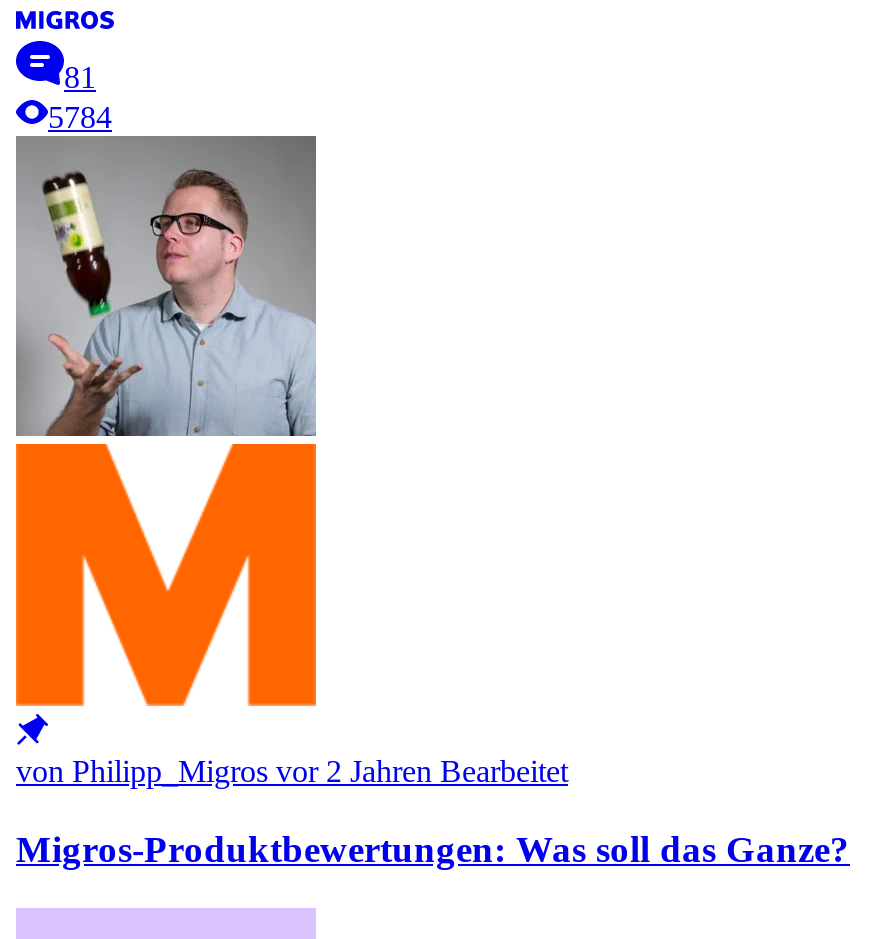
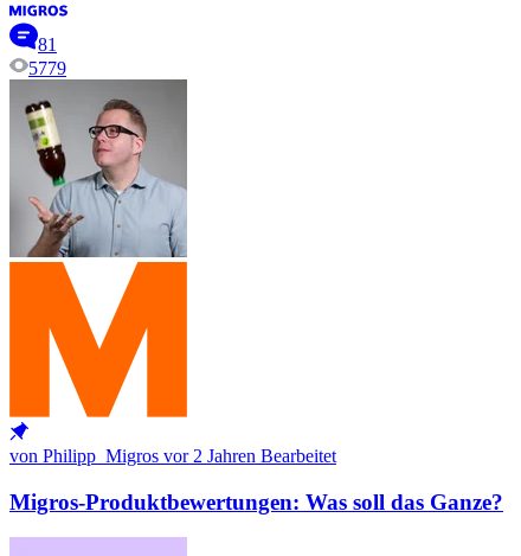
[48,100,112,134] 5784 -> [28,58,66,78] 5779

